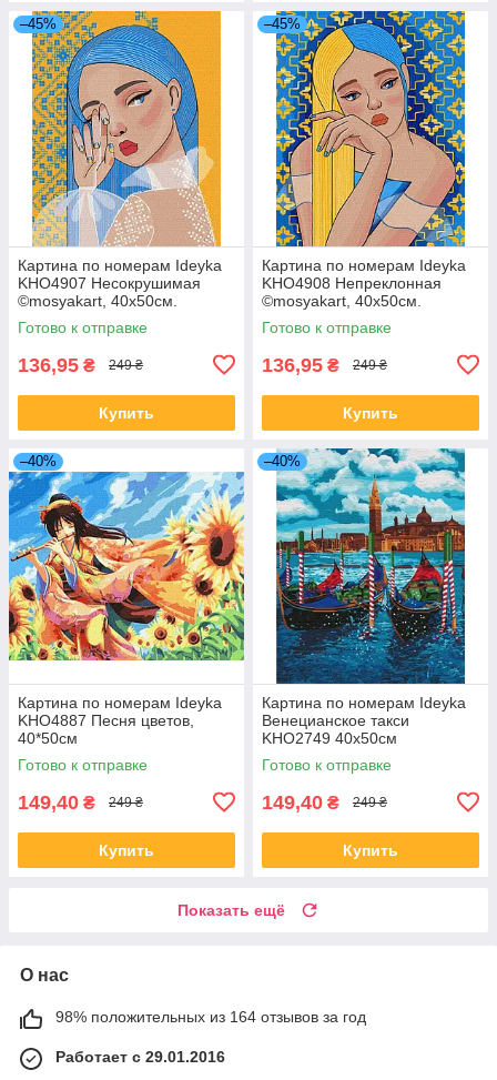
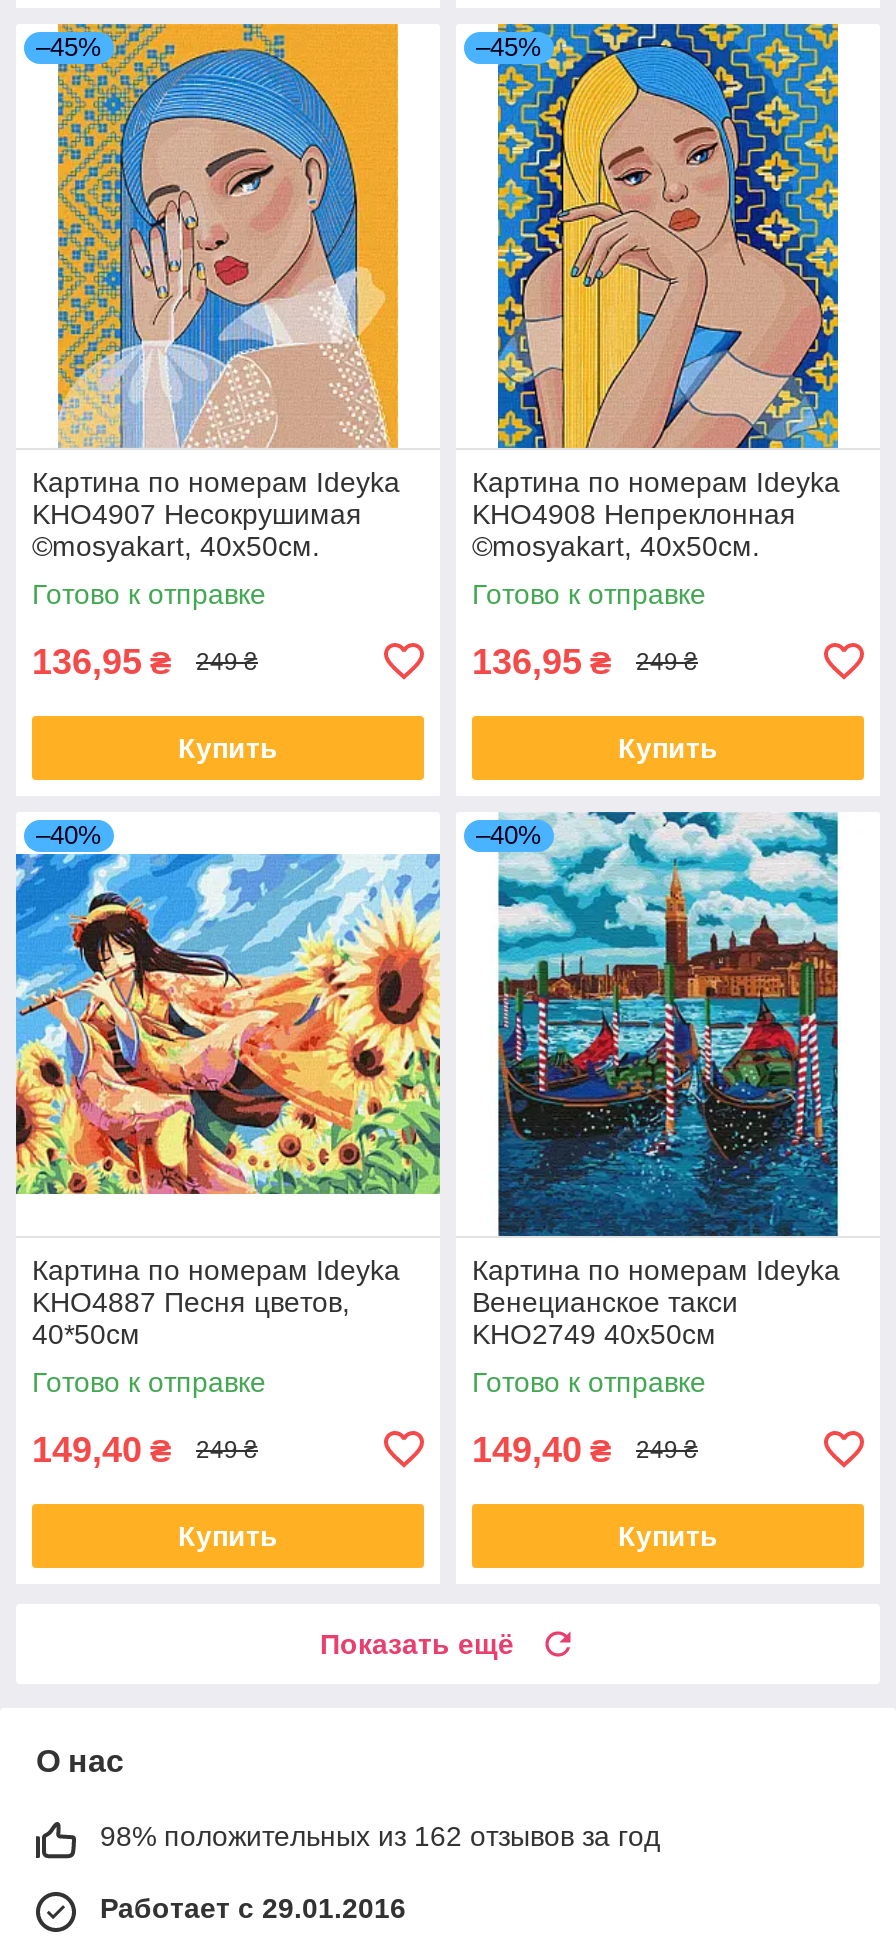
[55,1008,366,1025] 98% положительных из 164 отзывов за год -> [100,1820,660,1852] 98% положительных из 162 отзывов за год

